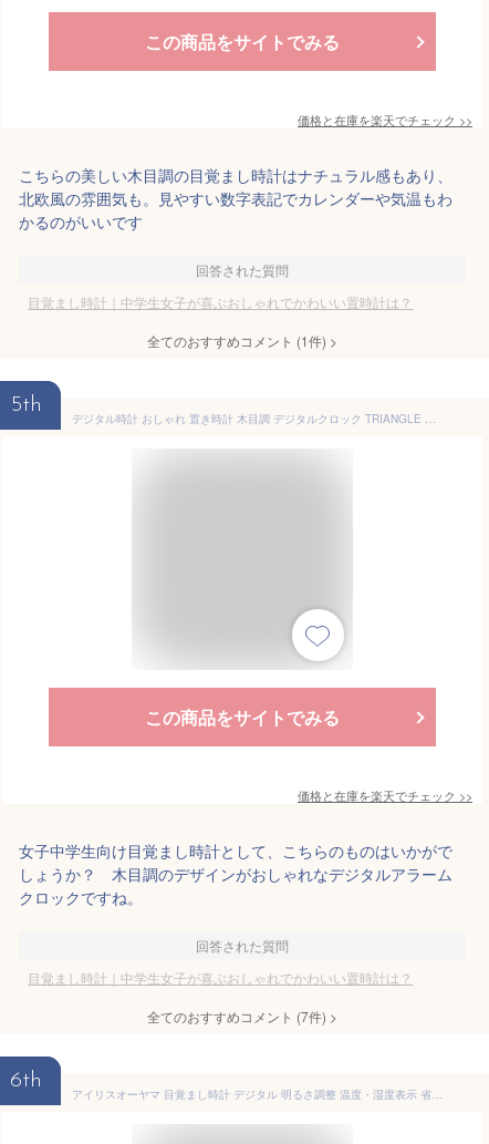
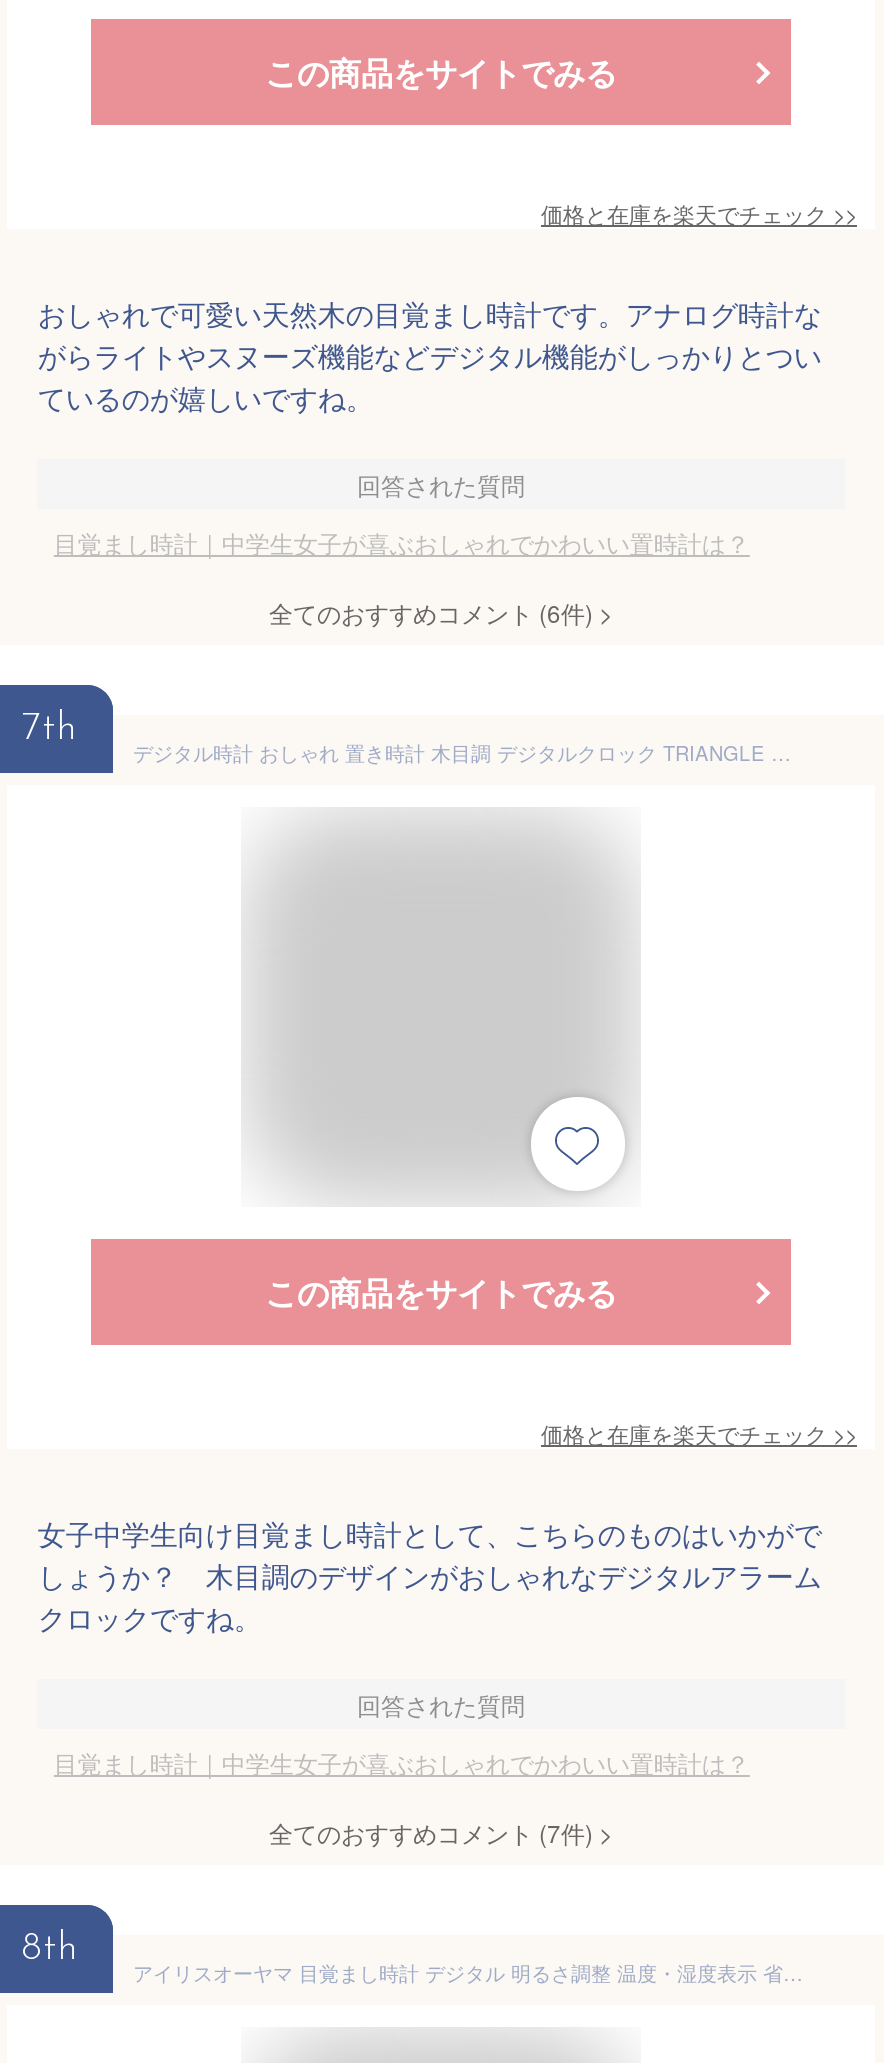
[19,164,453,233] こちらの美しい木目調の目覚まし時計はナチュラル感もあり、 | 北欧風の雰囲気も。見やすい数字表記でカレンダーや気温もわ | かるのがいいです -> [38,293,822,417] おしゃれで可愛い天然木の目覚まし時計です。アナログ時計な | がらライトやスヌーズ機能などデジタル機能がしっかりとつい | ているのが嬉しいですね。
[147,331,337,350] 全てのおすすめコメント(1件) > -> [269,595,613,629] 全てのおすすめコメント(6件) >
[11,395,41,417] 5th -> [22,710,78,750] 7th
[10,1070,42,1092] 6th -> [21,1930,79,1970] 8th

